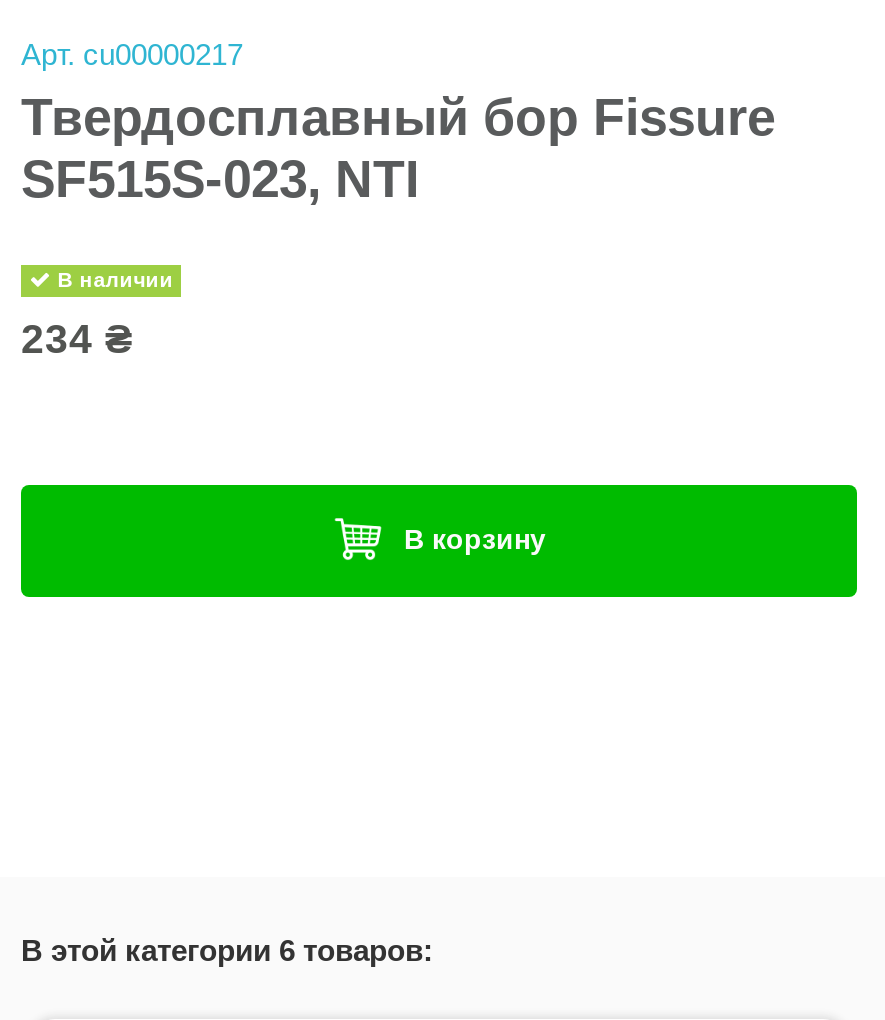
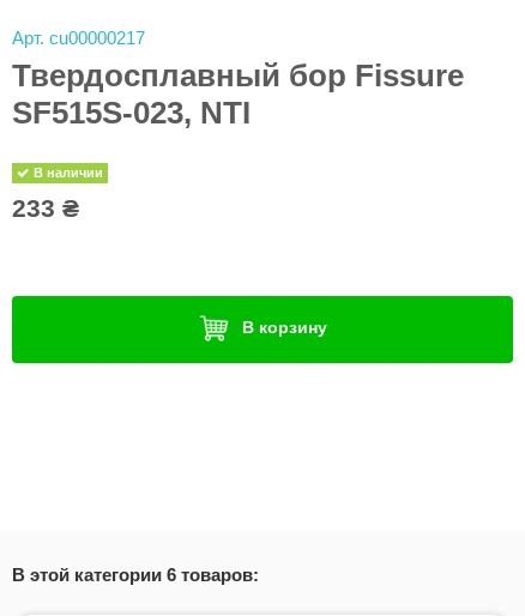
[21,315,133,361] 234 ₴ -> [12,194,79,221] 233 ₴

